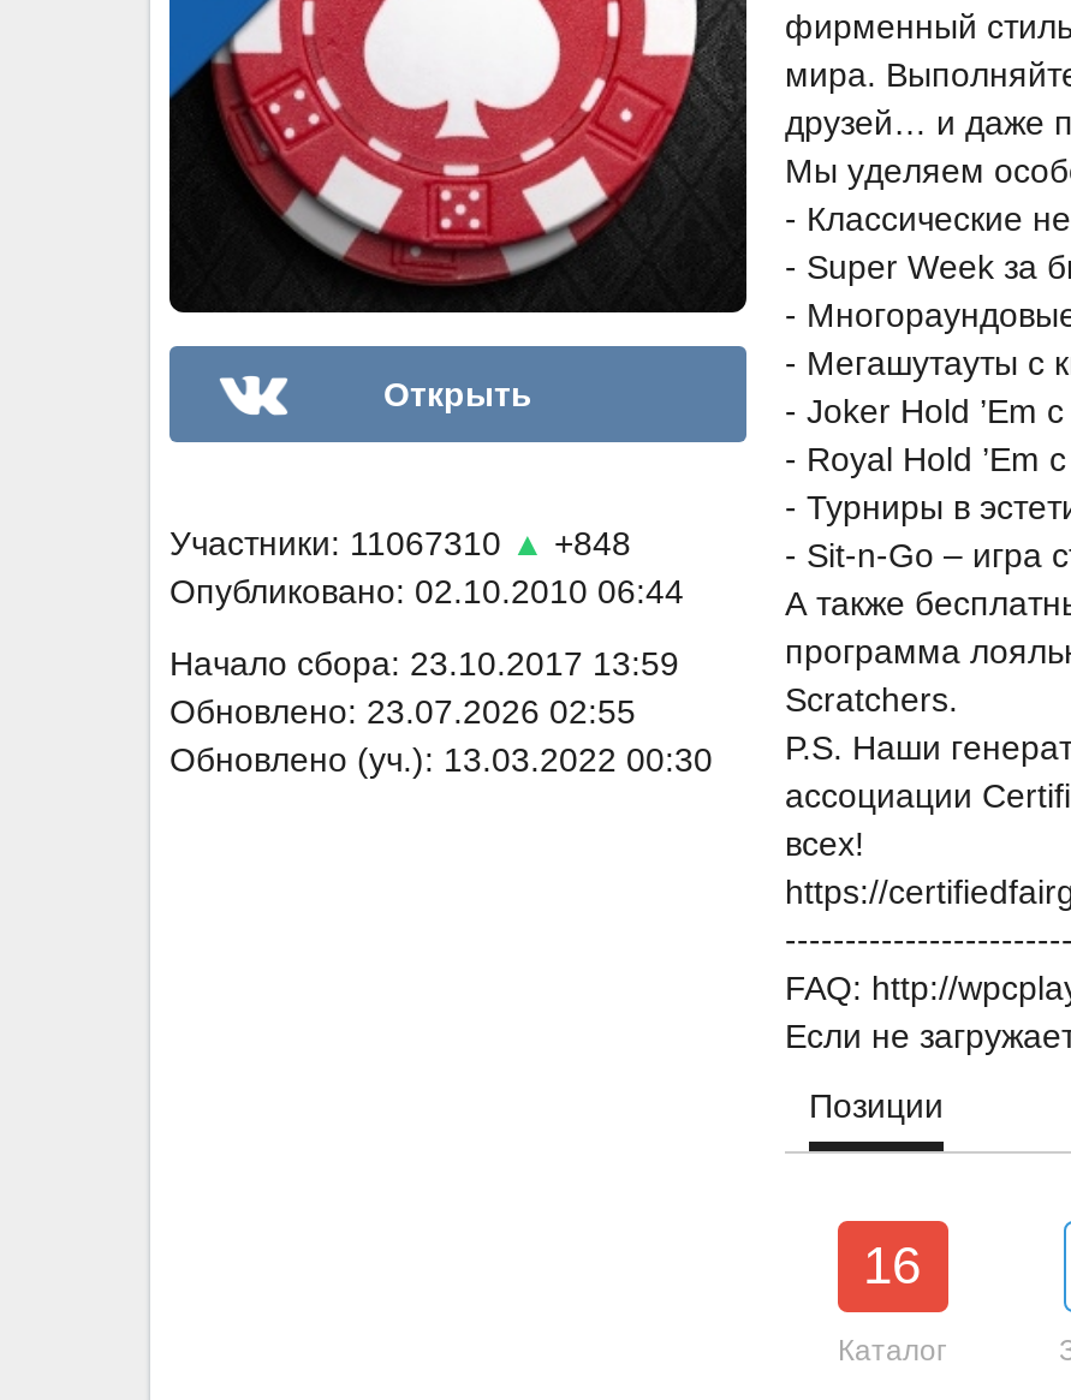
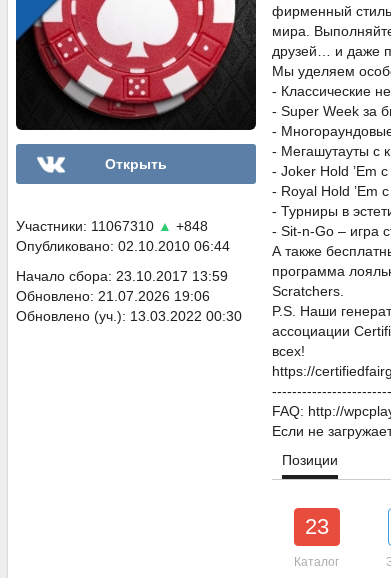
[169,692,636,731] Обновлено: 23.07.2026 02:55 -> [16,288,210,304] Обновлено: 21.07.2026 19:06
[863,1235,921,1295] 16 -> [304,514,328,539] 23

